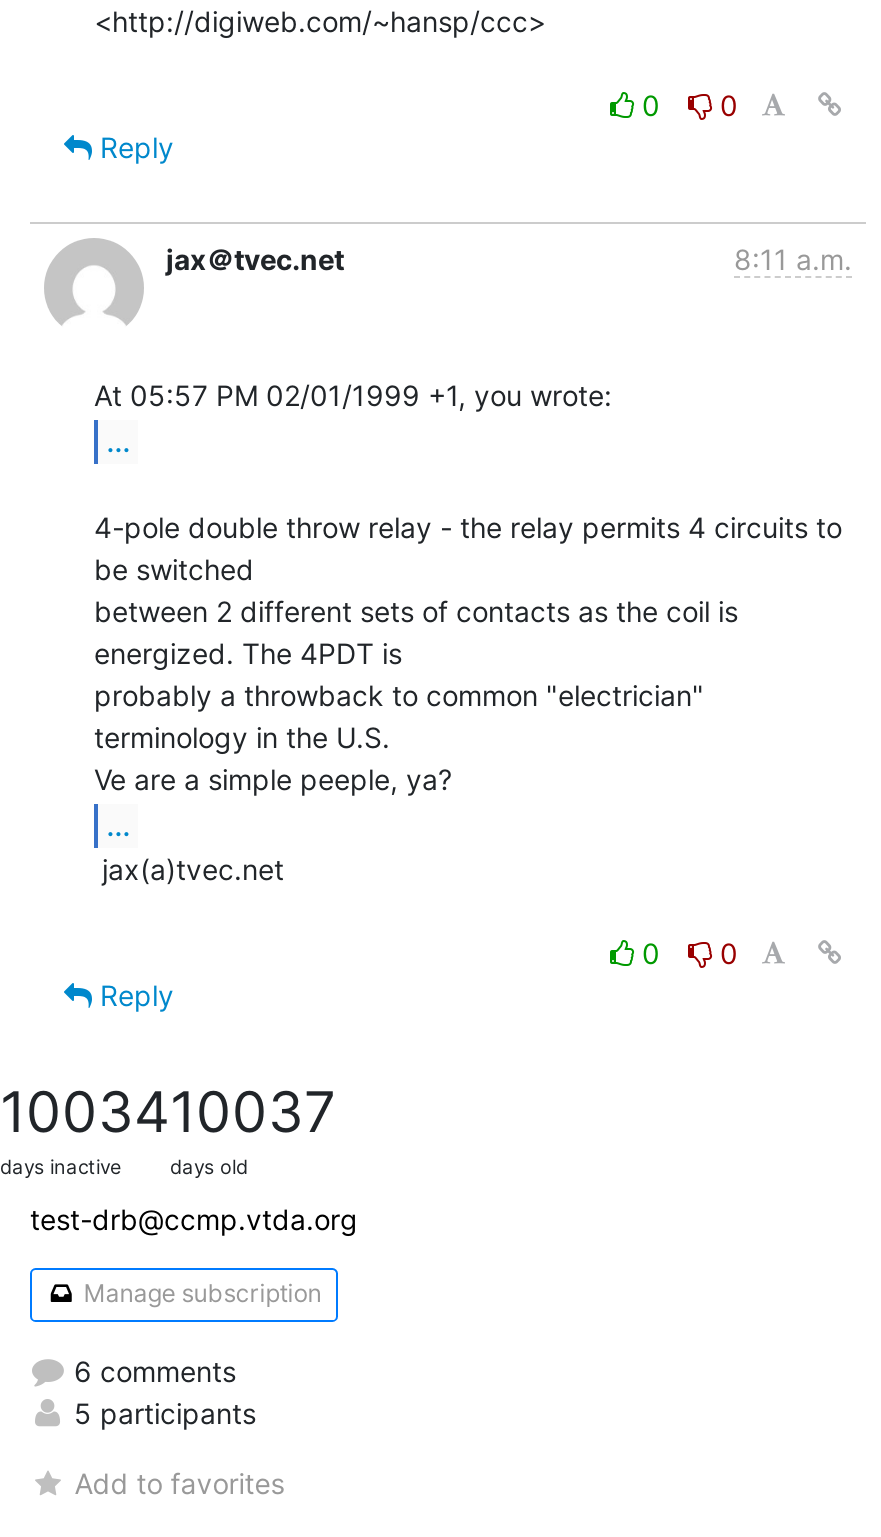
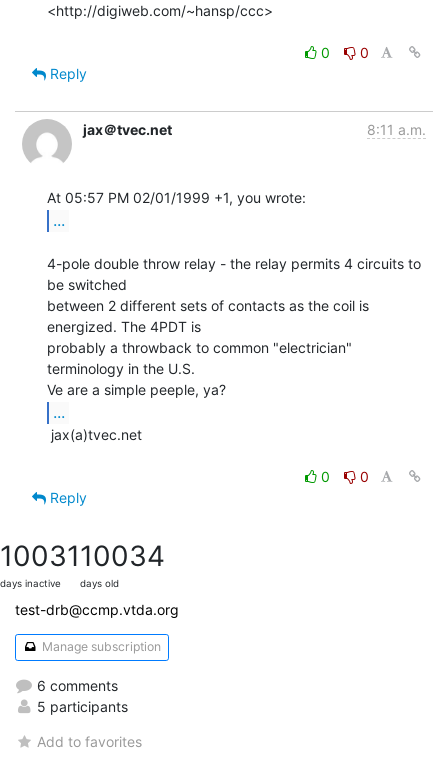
[0,1078,170,1146] 10034 -> [0,539,80,573] 10031
[170,1078,336,1146] 10037 -> [80,539,165,573] 10034

